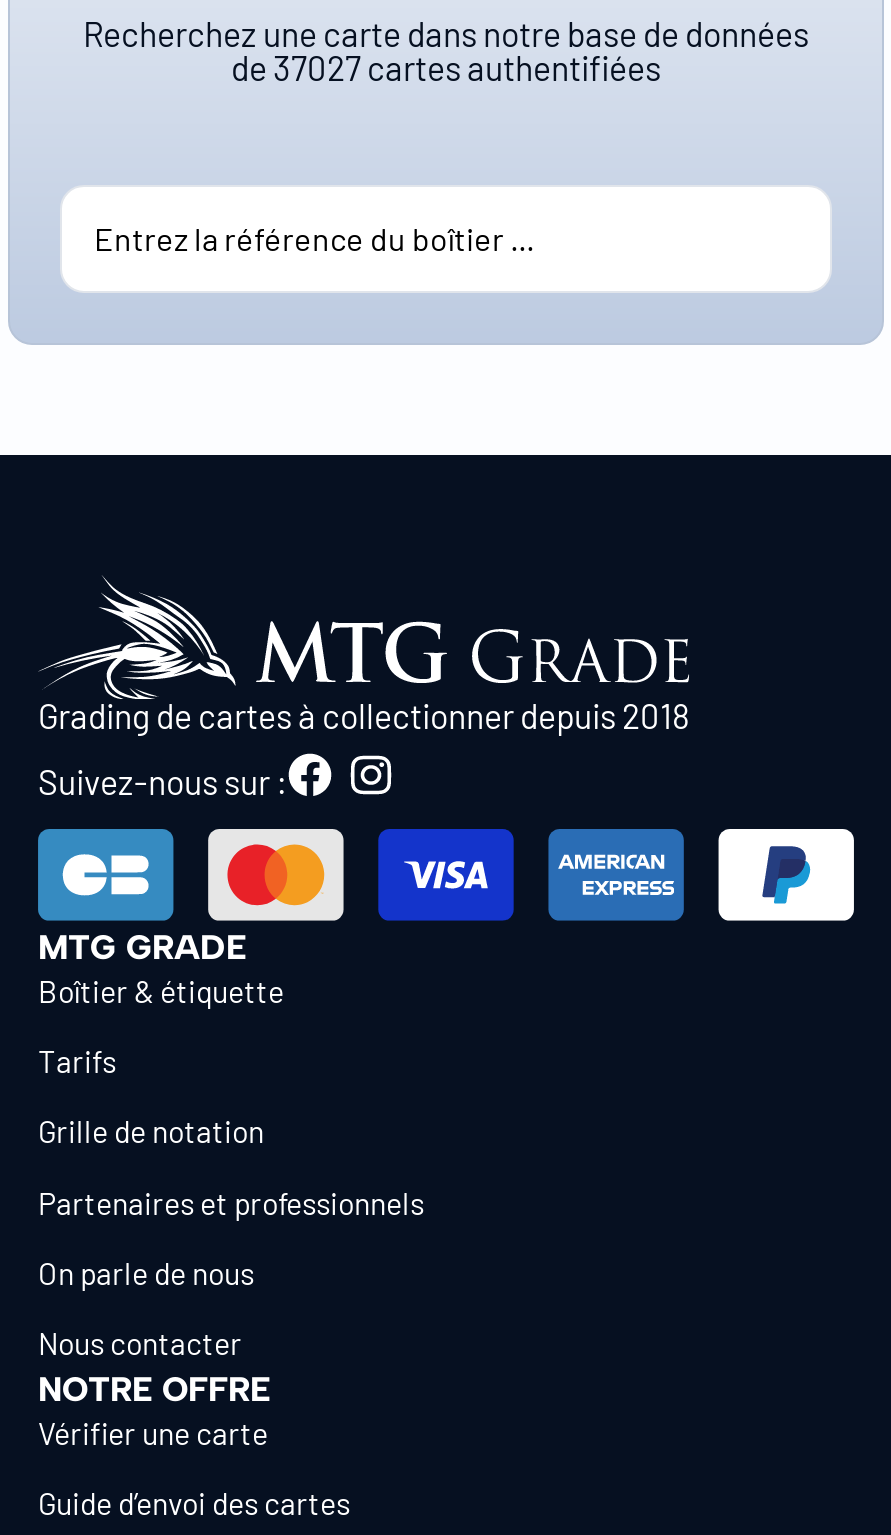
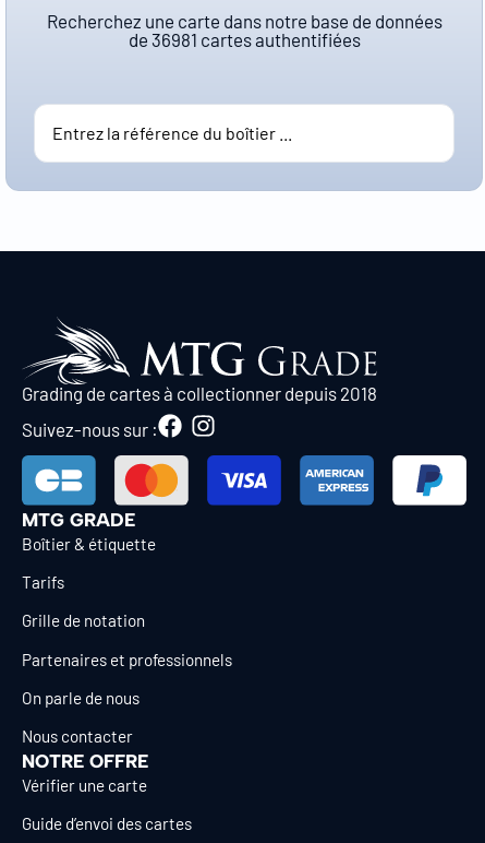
[231,48,661,88] de37027cartes authentifiées -> [128,29,360,51] de36981cartes authentifiées

